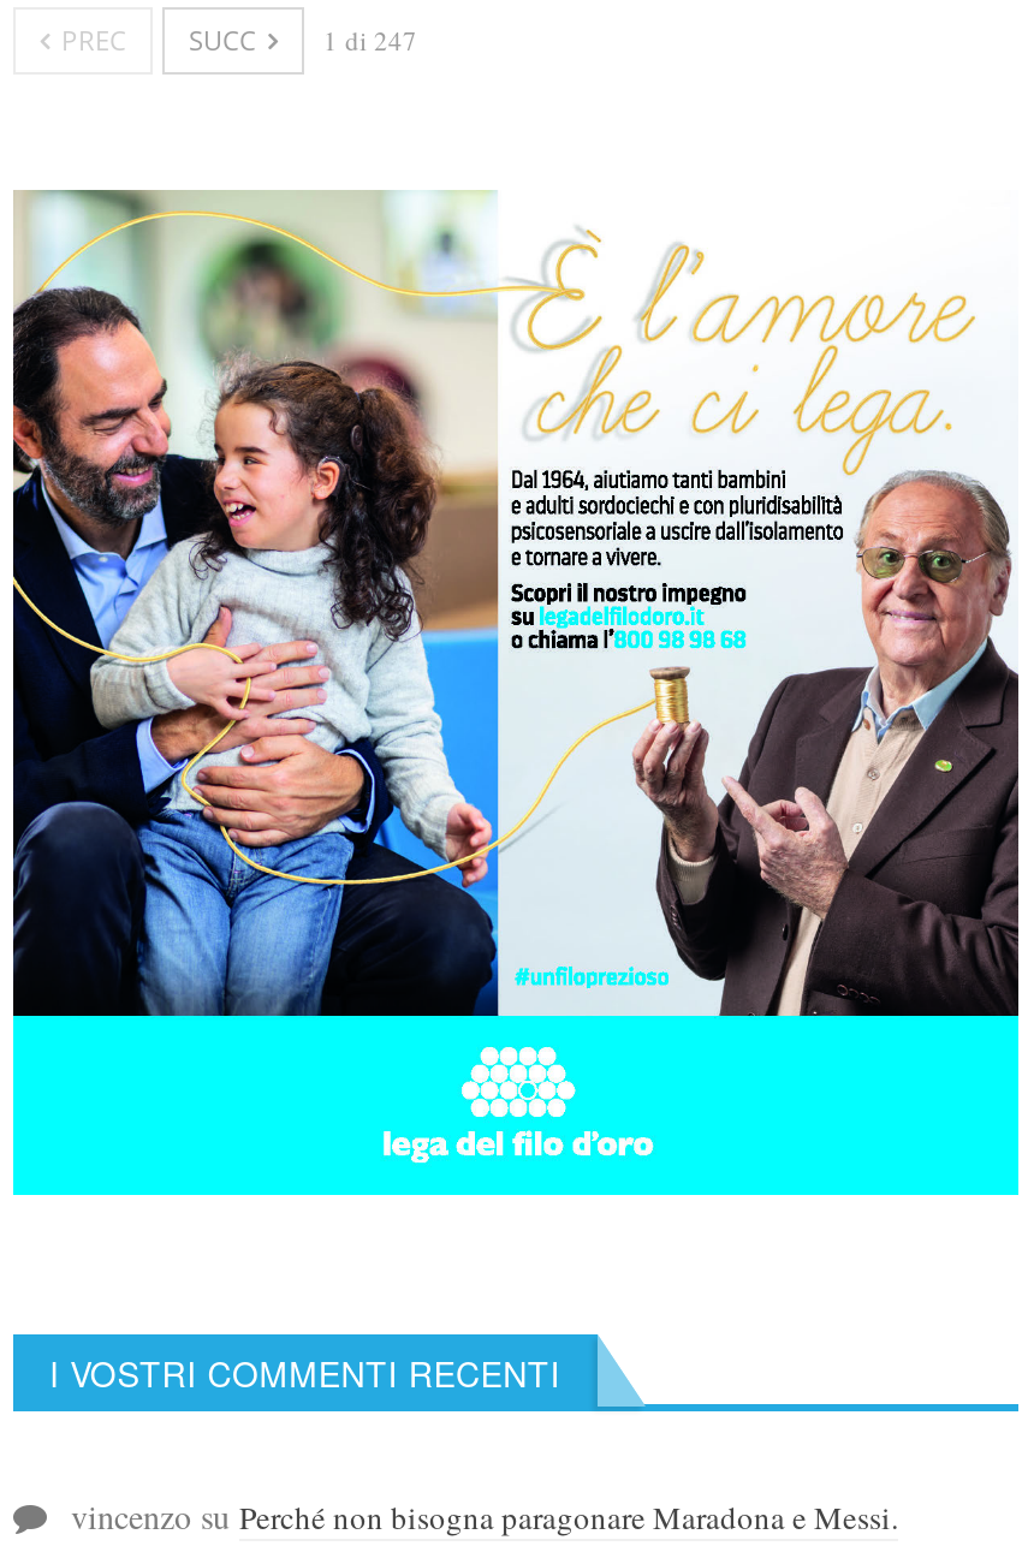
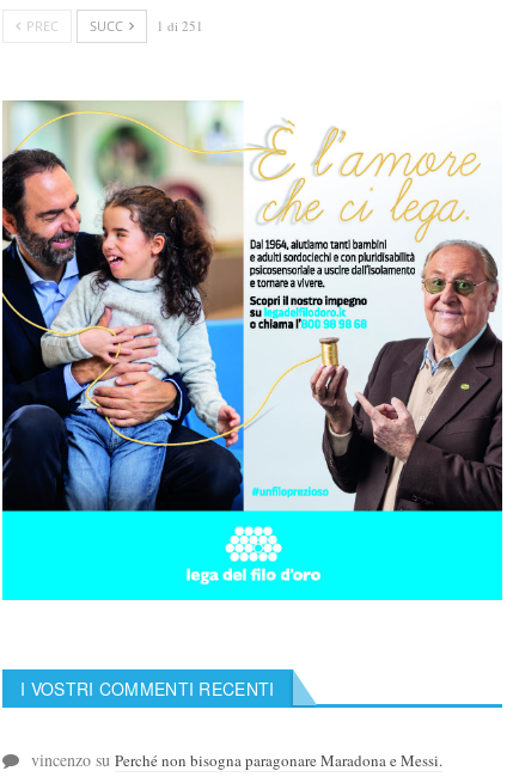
[54,21,417,57] PREC SUCC 1 di 247 -> [23,16,203,34] PREC SUCC 1 di 251

